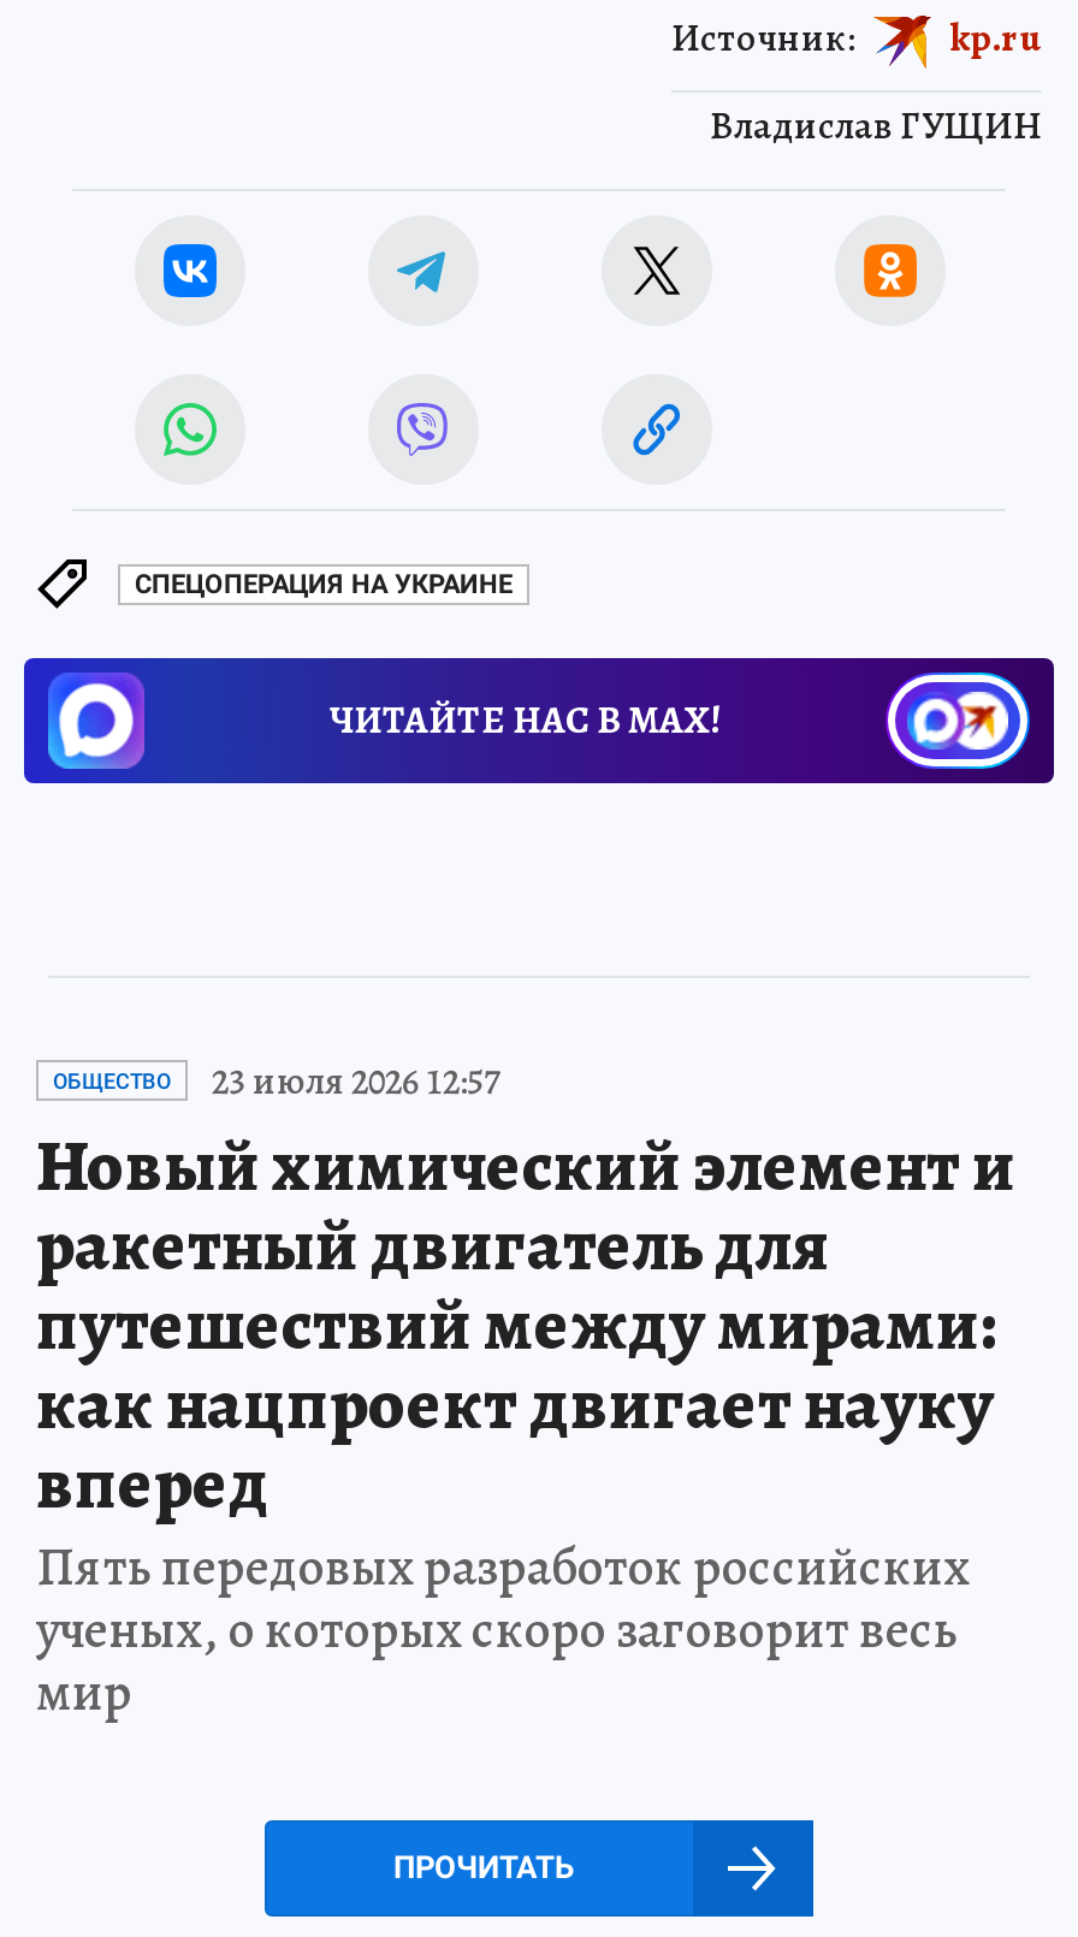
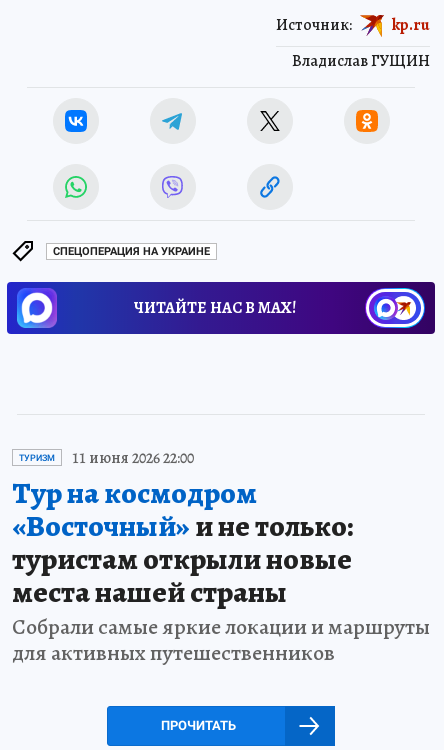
[36,1055,1015,1728] ОБЩЕСТВО | 23 июля 2026 12:57 | Новый химический элемент и | ракетный двигатель для | путешествий между мирами: | как нацпроект двигает науку | вперед | Пять передовых разработок российских | ученых, о которых скоро заговорит весь | мир -> [12,447,430,668] ТУРИЗМ | 11 июня 2026 22:00 | Тур на космодром | «Восточный»и не только: | туристам открыли новые | места нашей страны | Собрали самые яркие локации и маршруты | для активных путешественников

